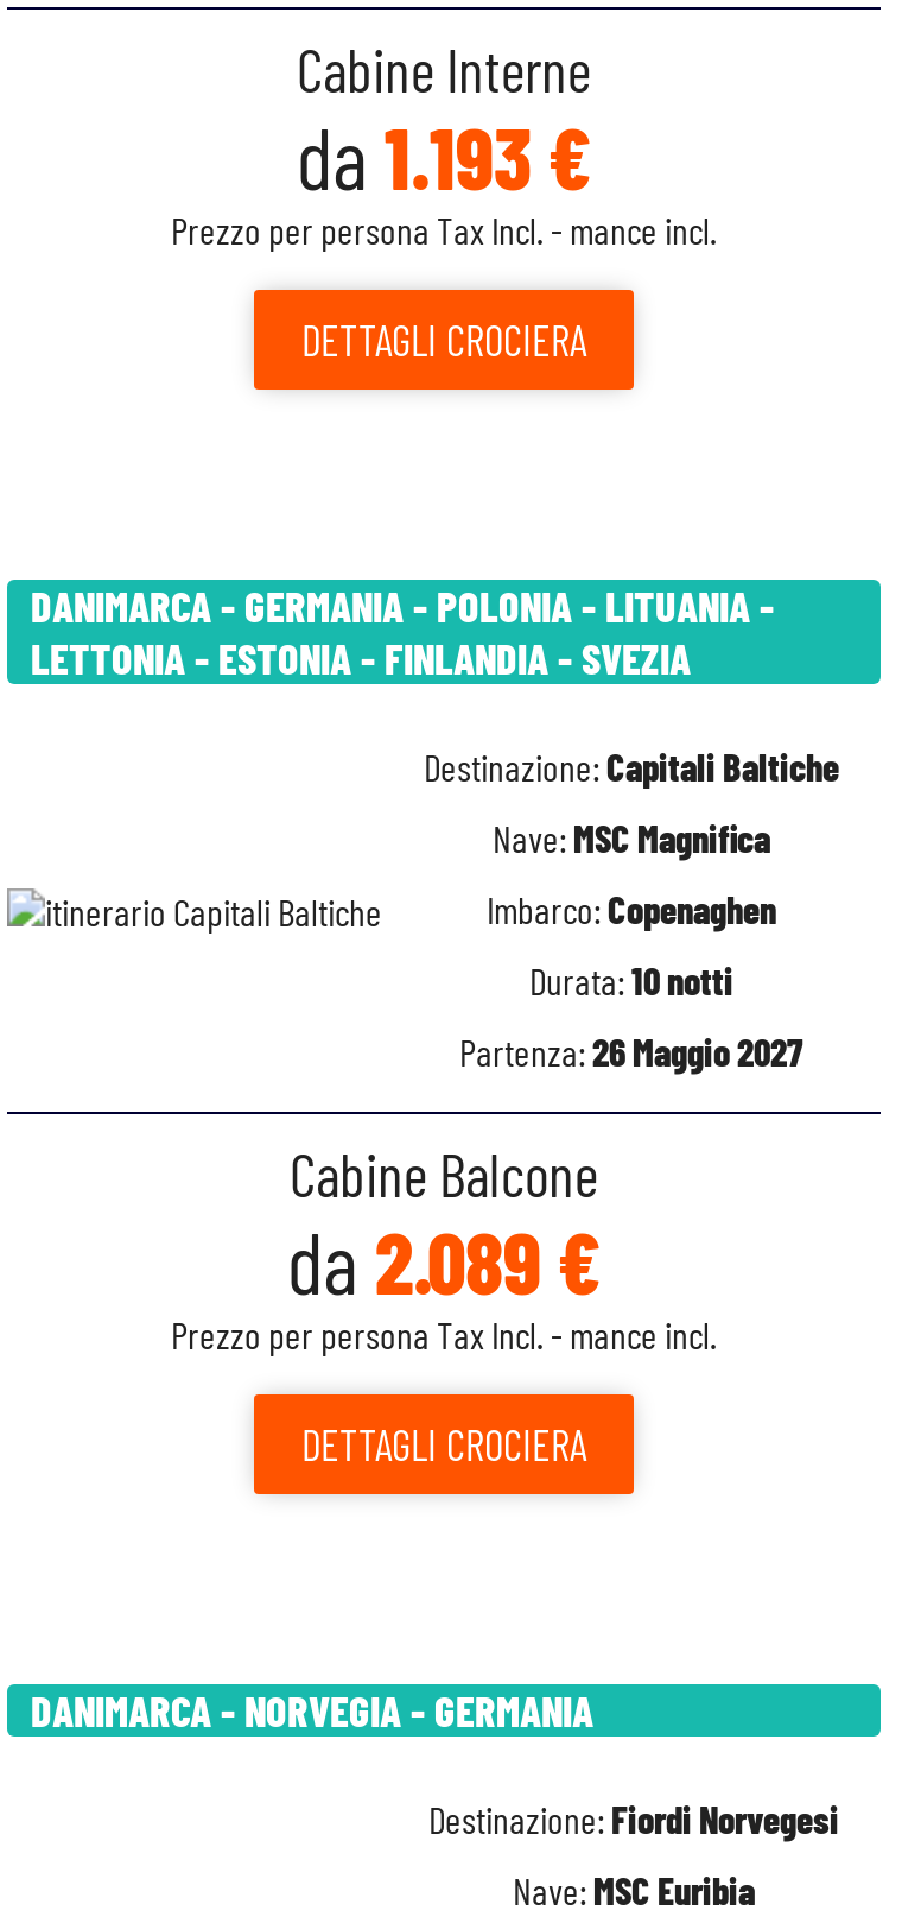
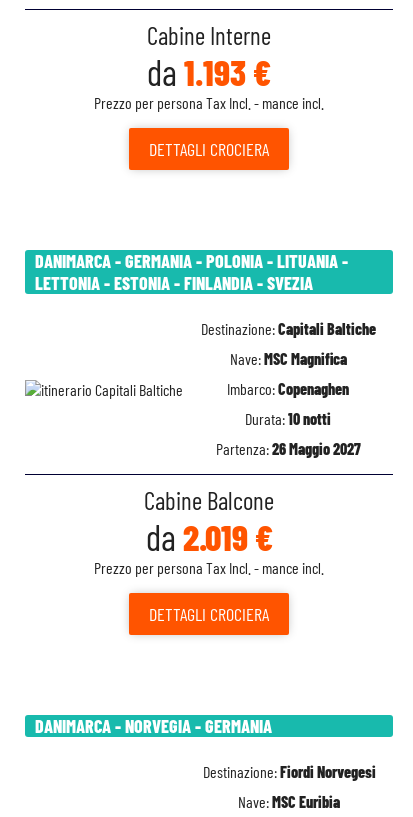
[287,1209,601,1311] da 2.089 € -> [145,515,272,558] da 2.019 €

